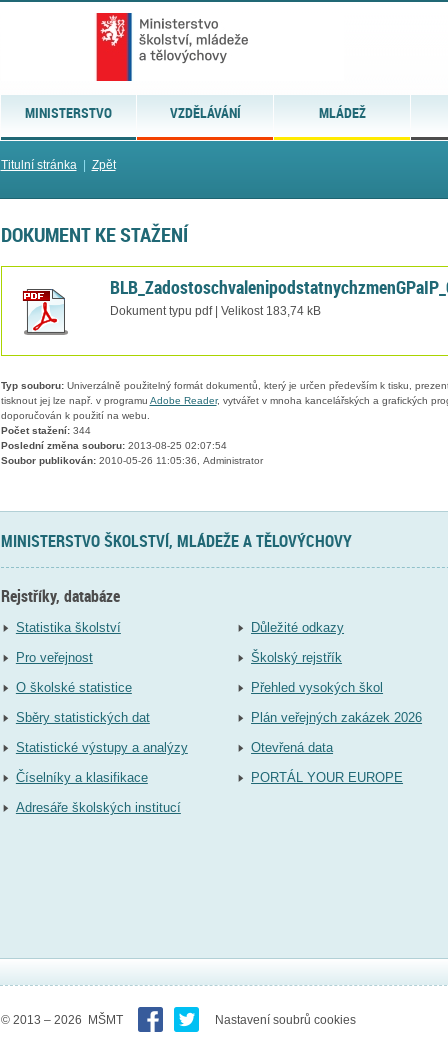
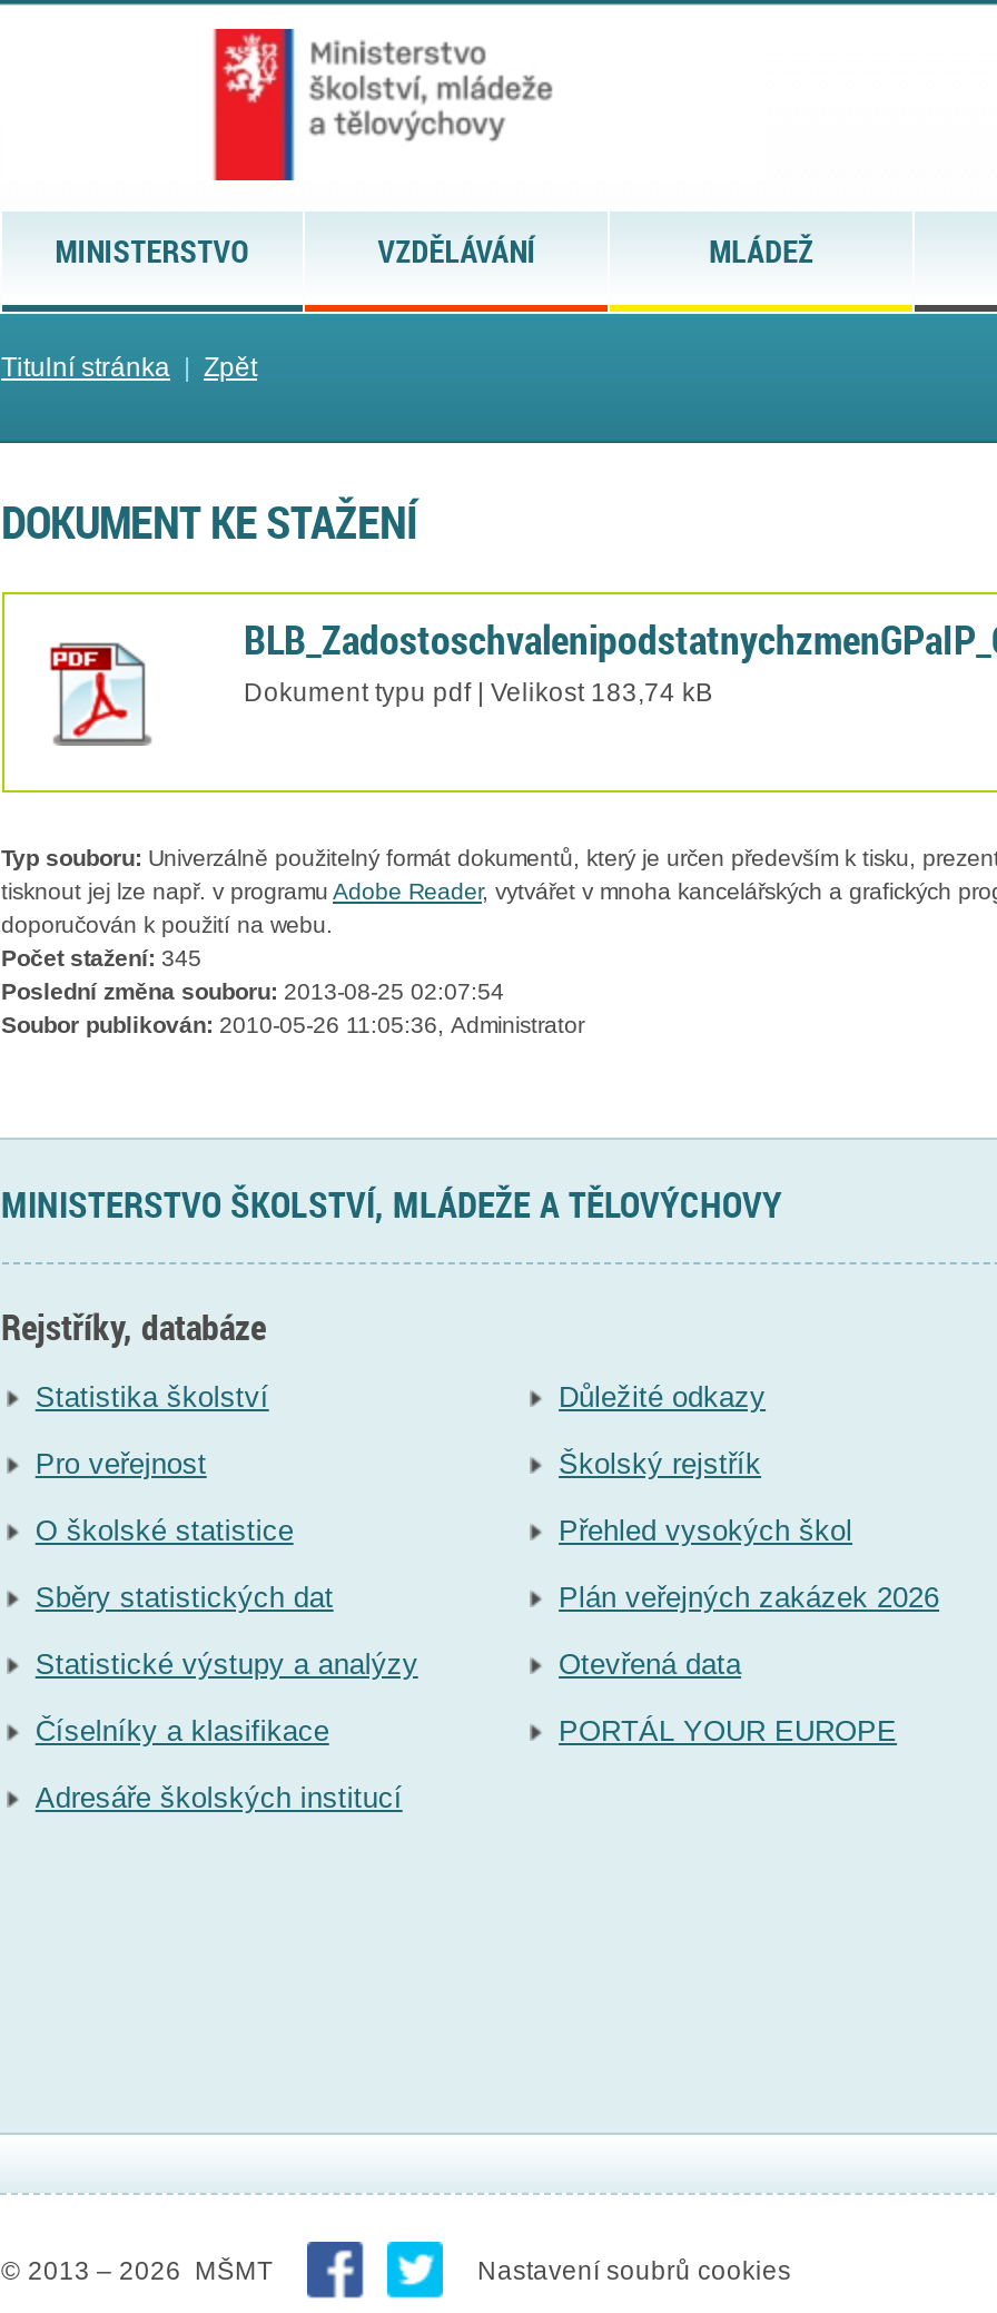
[0,425,90,436] Počet stažení: 344 -> [1,947,201,972] Počet stažení: 345

